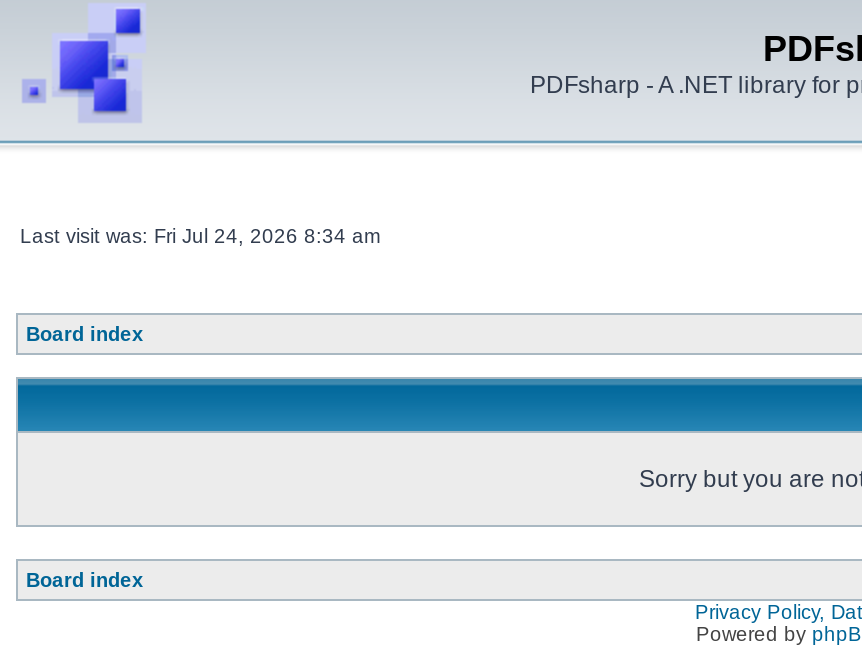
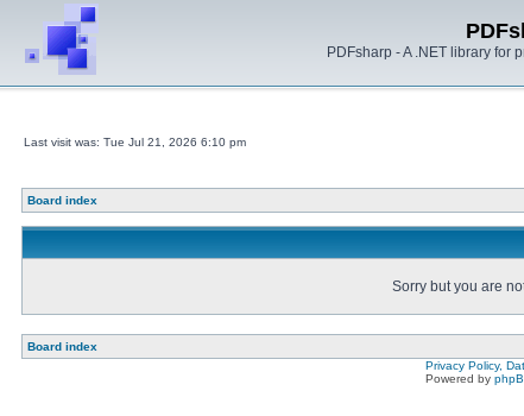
[20,225,380,247] Last visit was: Fri Jul 24, 2026 8:34 am -> [24,135,246,149] Last visit was: Tue Jul 21, 2026 6:10 pm

